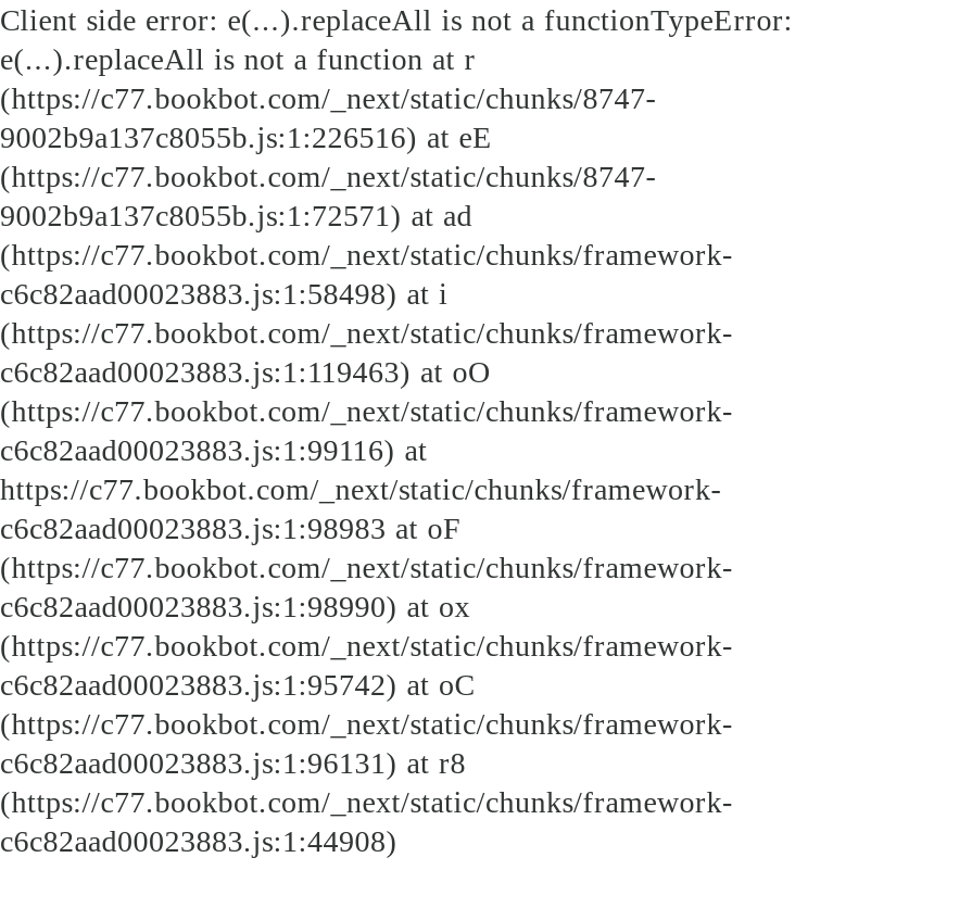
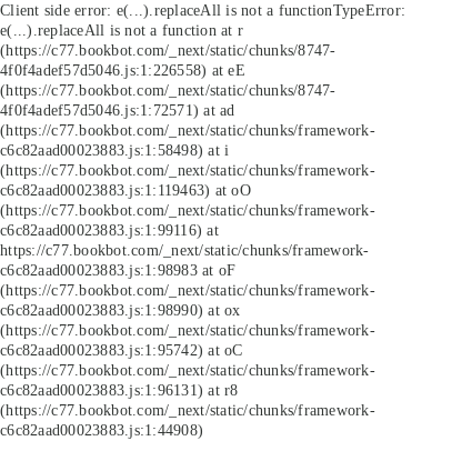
[0,119,493,154] 9002b9a137c8055b.js:1:226516) at eE -> [0,61,245,79] 4f0f4adef57d5046.js:1:226558) at eE
[0,198,472,232] 9002b9a137c8055b.js:1:72571) at ad -> [0,101,235,119] 4f0f4adef57d5046.js:1:72571) at ad

